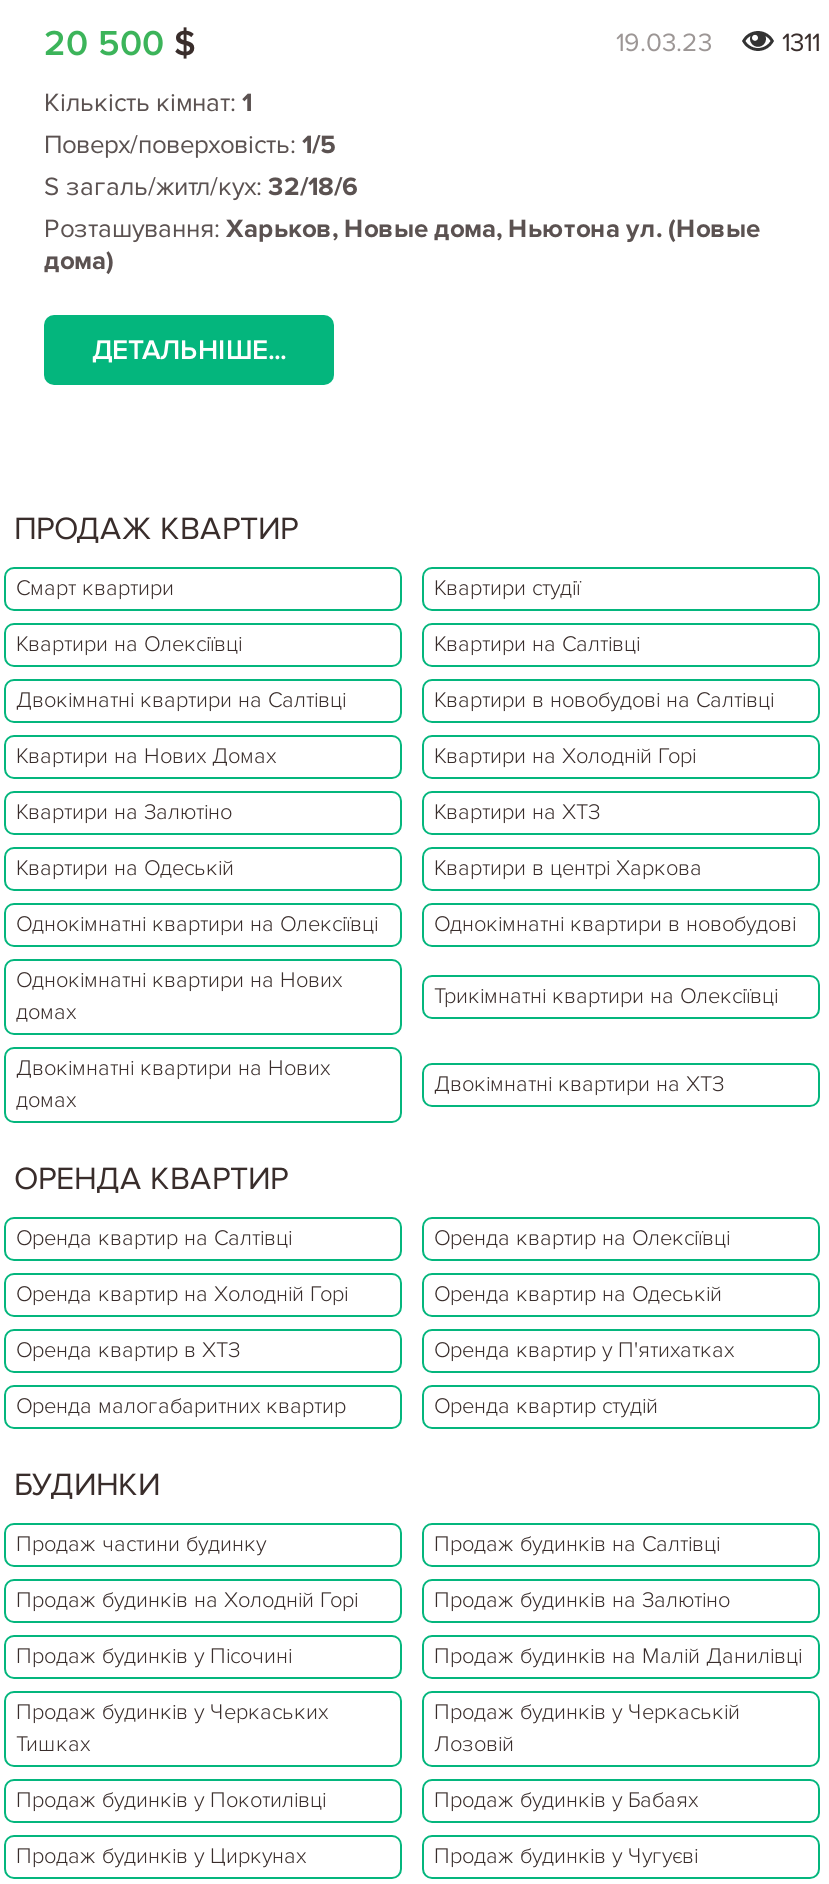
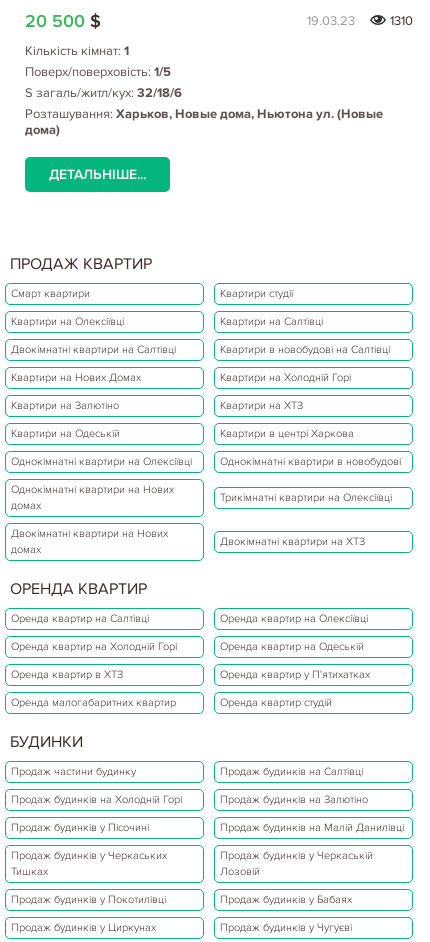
[782,26,820,58] 1311 -> [390,13,413,29] 1310

